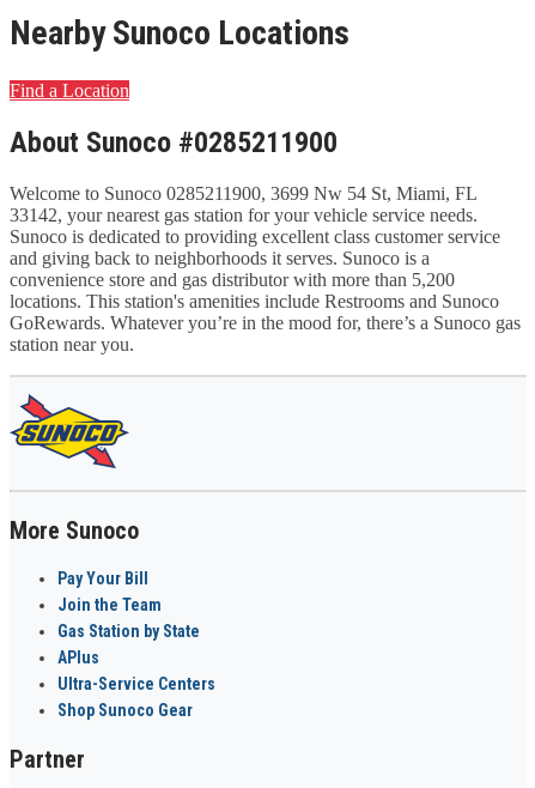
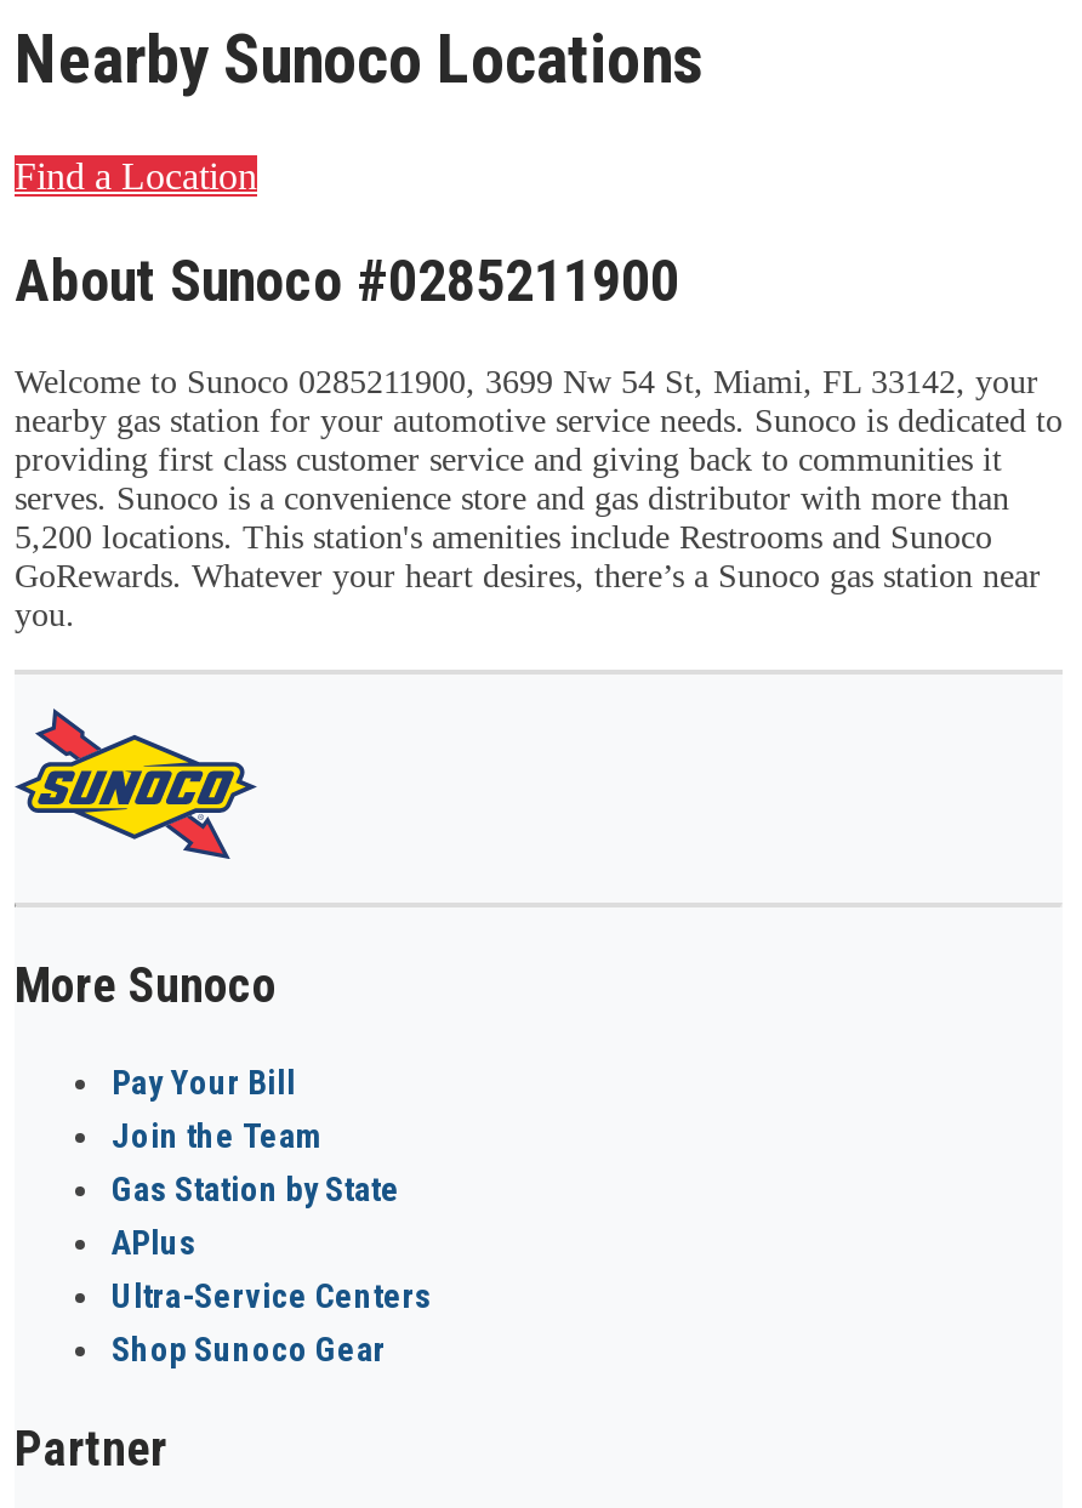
[10,183,521,355] Welcome to Sunoco 0285211900, 3699 Nw 54 St, Miami, FL | 33142, your nearest gas station for your vehicle service needs. | Sunoco is dedicated to providing excellent class customer service | and giving back to neighborhoods it serves. Sunoco is a | convenience store and gas distributor with more than 5,200 | locations. This station's amenities include Restrooms and Sunoco | GoRewards. Whatever you’re in the mood for, there’s a Sunoco gas | station near you. -> [15,364,1063,634] Welcome to Sunoco 0285211900, 3699 Nw 54 St, Miami, FL 33142, your | nearby gas station for your automotive service needs. Sunoco is dedicated to | providing first class customer service and giving back to communities it | serves. Sunoco is a convenience store and gas distributor with more than | 5,200 locations. This station's amenities include Restrooms and Sunoco | GoRewards. Whatever your heart desires, there’s a Sunoco gas station near | you.

